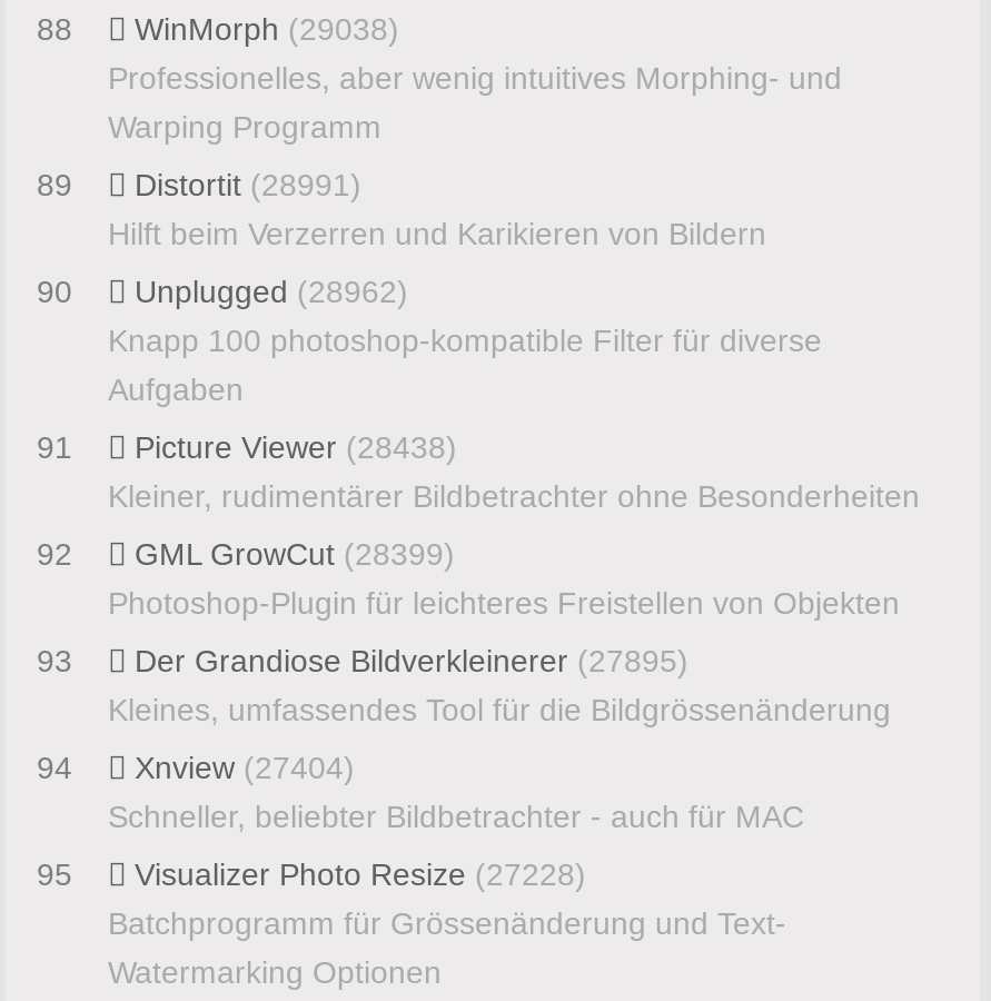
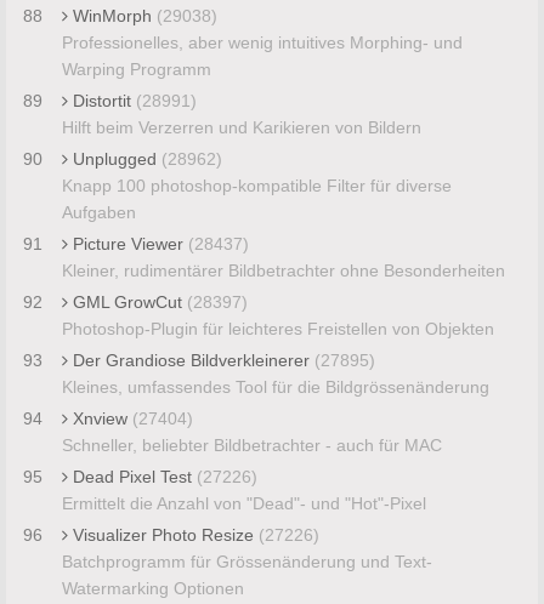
[125,429,457,465] Picture Viewer (28438) -> [68,234,249,253] Picture Viewer (28437)
[36,536,455,572] 92 GML GrowCut (28399) -> [23,292,248,312] 92 GML GrowCut (28397)
[125,856,586,892] Visualizer Photo Resize (27228) -> [23,467,426,545] Dead Pixel Test (27226) | Ermittelt die Anzahl von "Dead"- und "Hot"-Pixel | 96 | Visualizer Photo Resize (27226)

